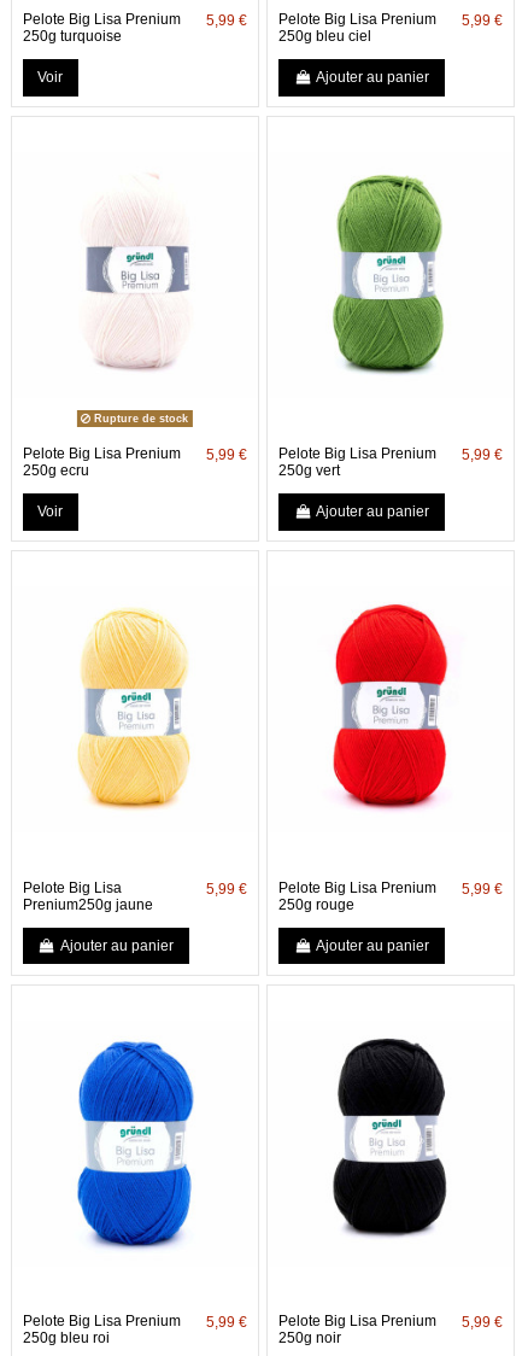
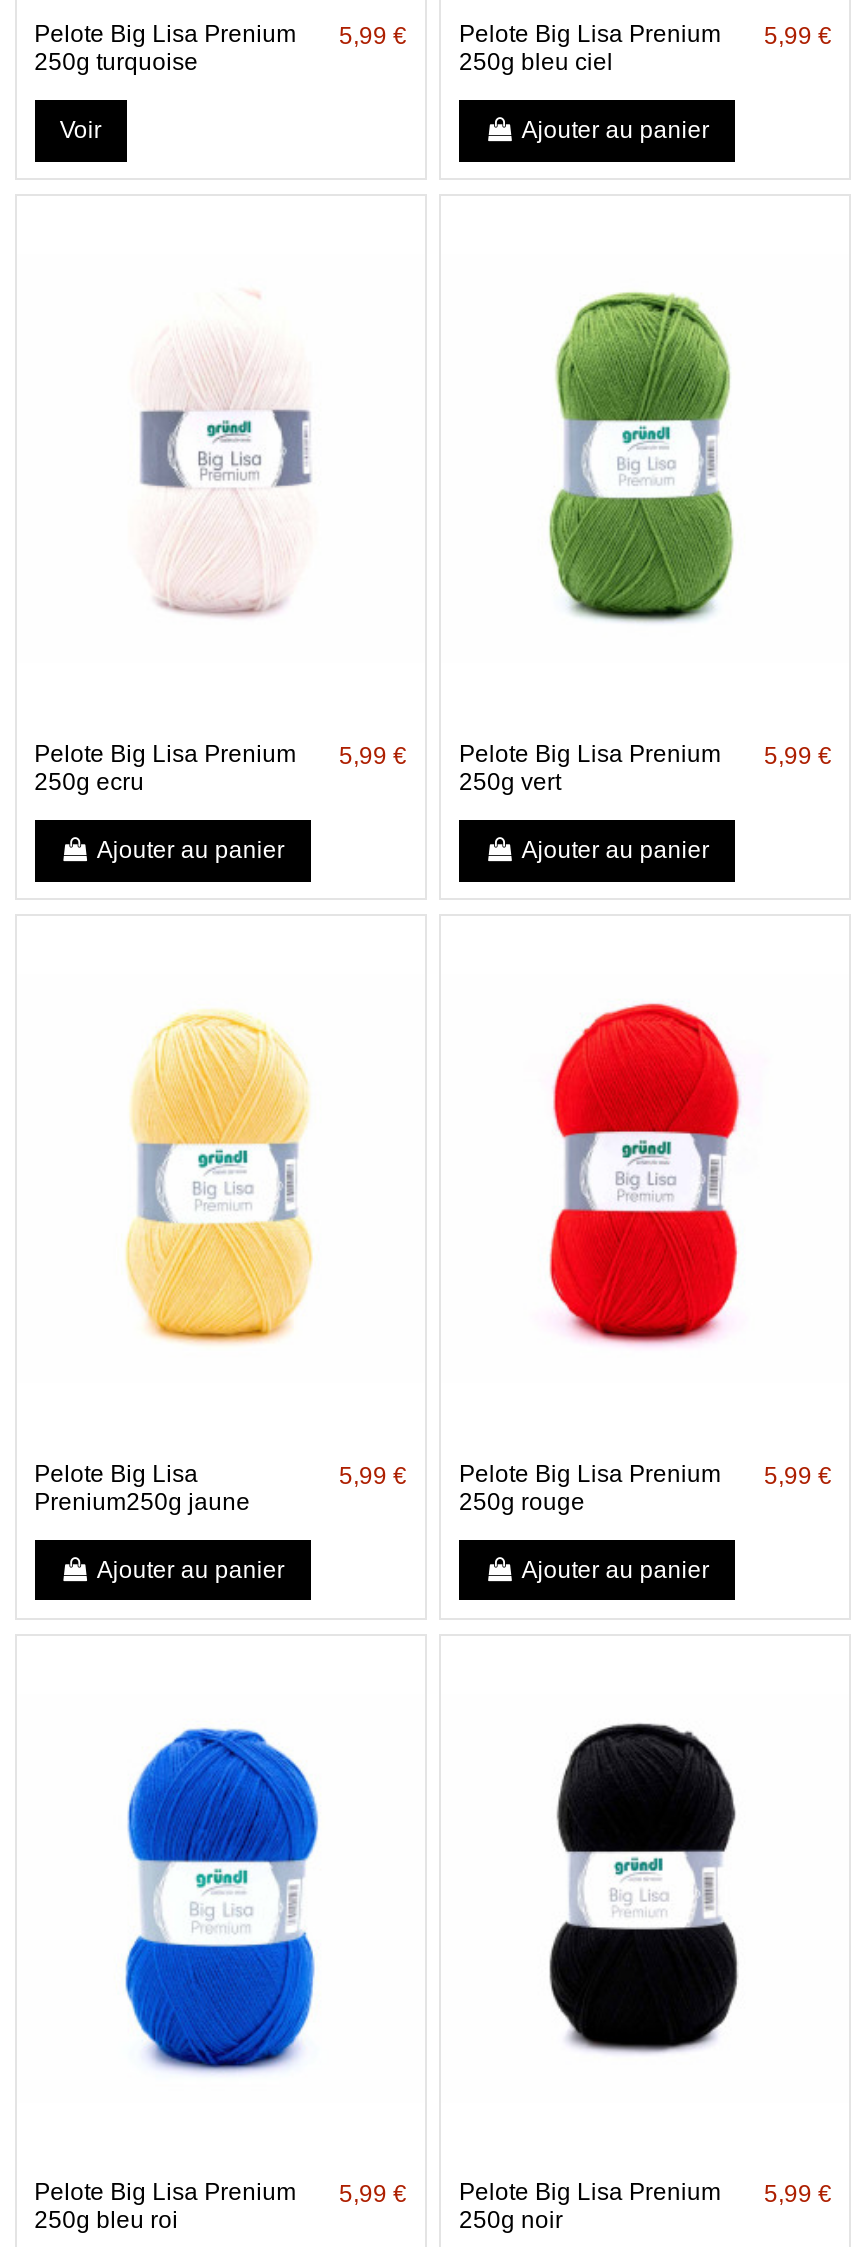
[91,412,188,425] Rupture de stock -> none
[38,503,63,520] Voir -> [97,836,285,864] Ajouter au panier

